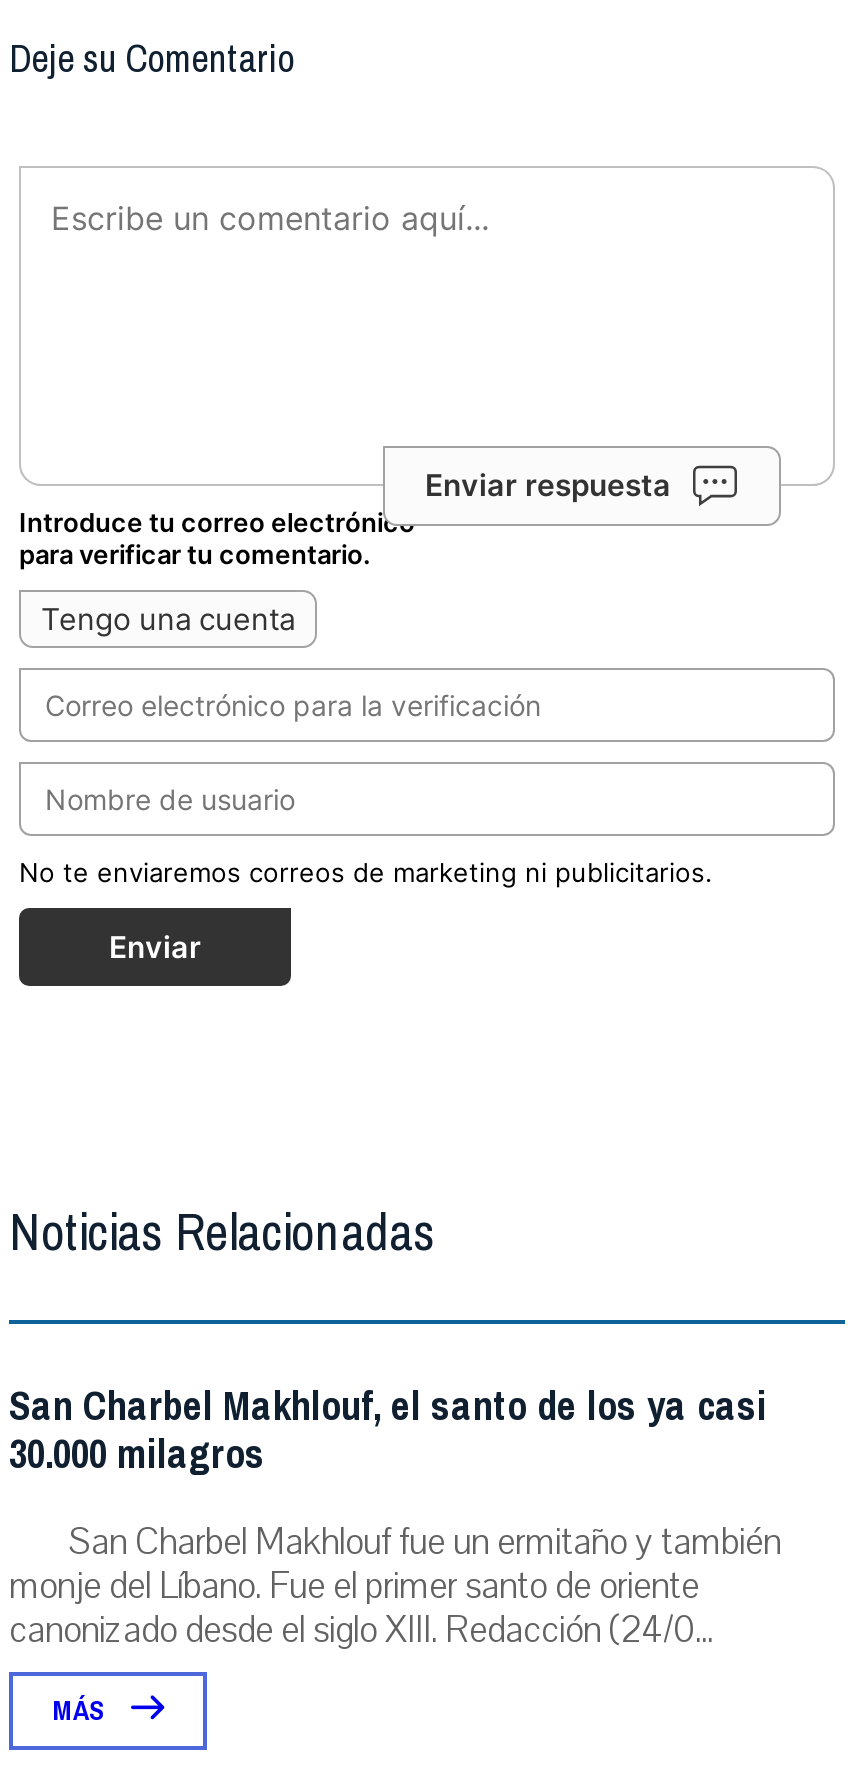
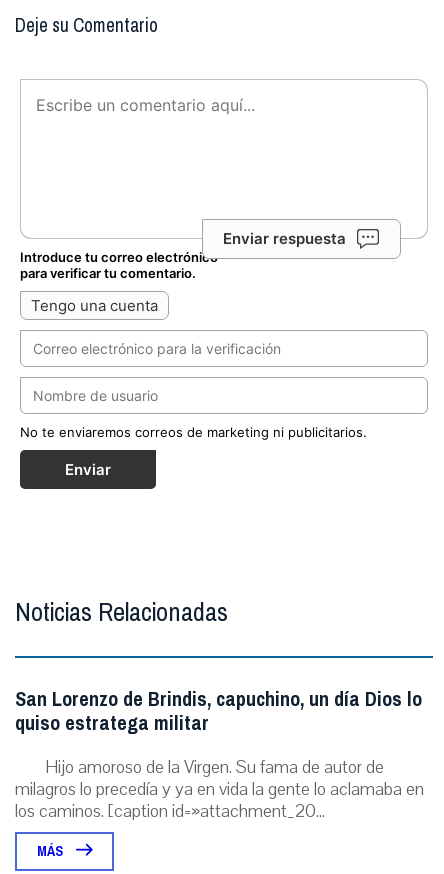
[9,1371,781,1655] San Charbel Makhlouf, el santo de los ya casi | 30.000 milagros | San Charbel Makhlouf fue un ermitaño y también | monje del Líbano. Fue el primer santo de oriente | canonizado desde el siglo XIII. Redacción (24/0... -> [15,681,424,823] San Lorenzo de Brindis, capuchino, un día Dios lo | quiso estratega militar | Hijo amoroso de la Virgen. Su fama de autor de | milagros lo precedía y ya en vida la gente lo aclamaba en | los caminos. [caption id=»attachment_20...

